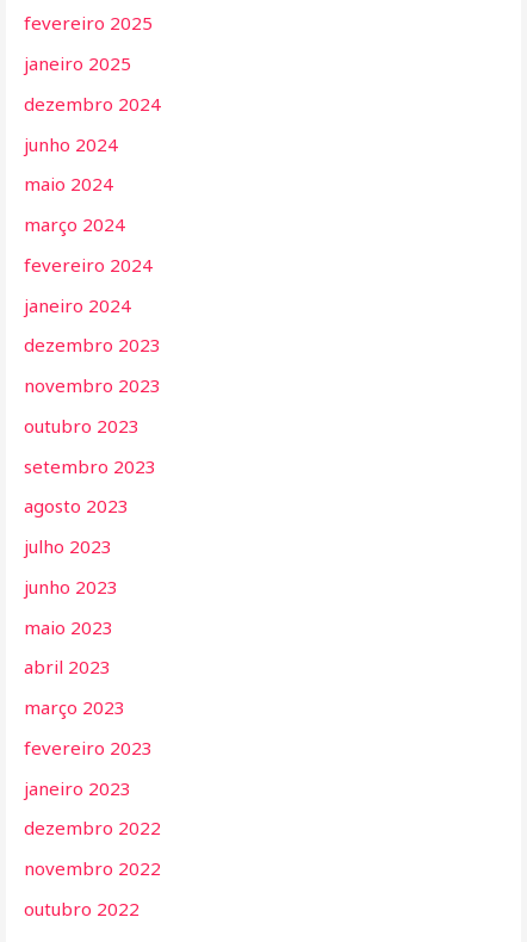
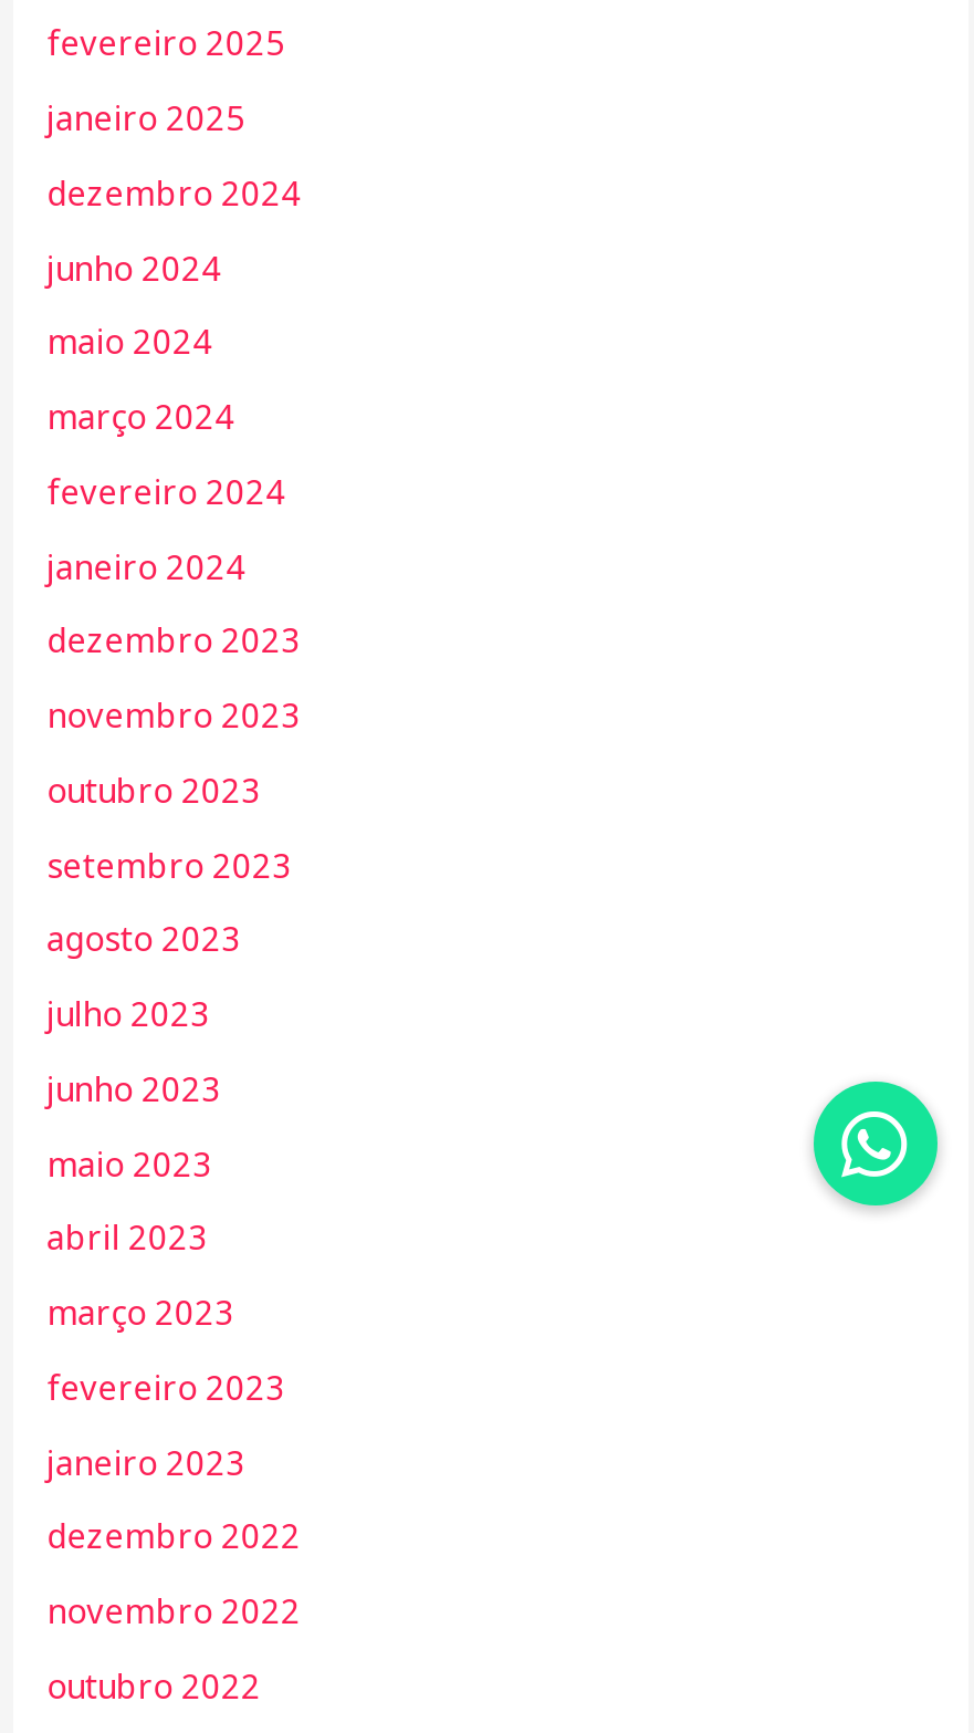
none -> [807,1077,944,1217] [image]

